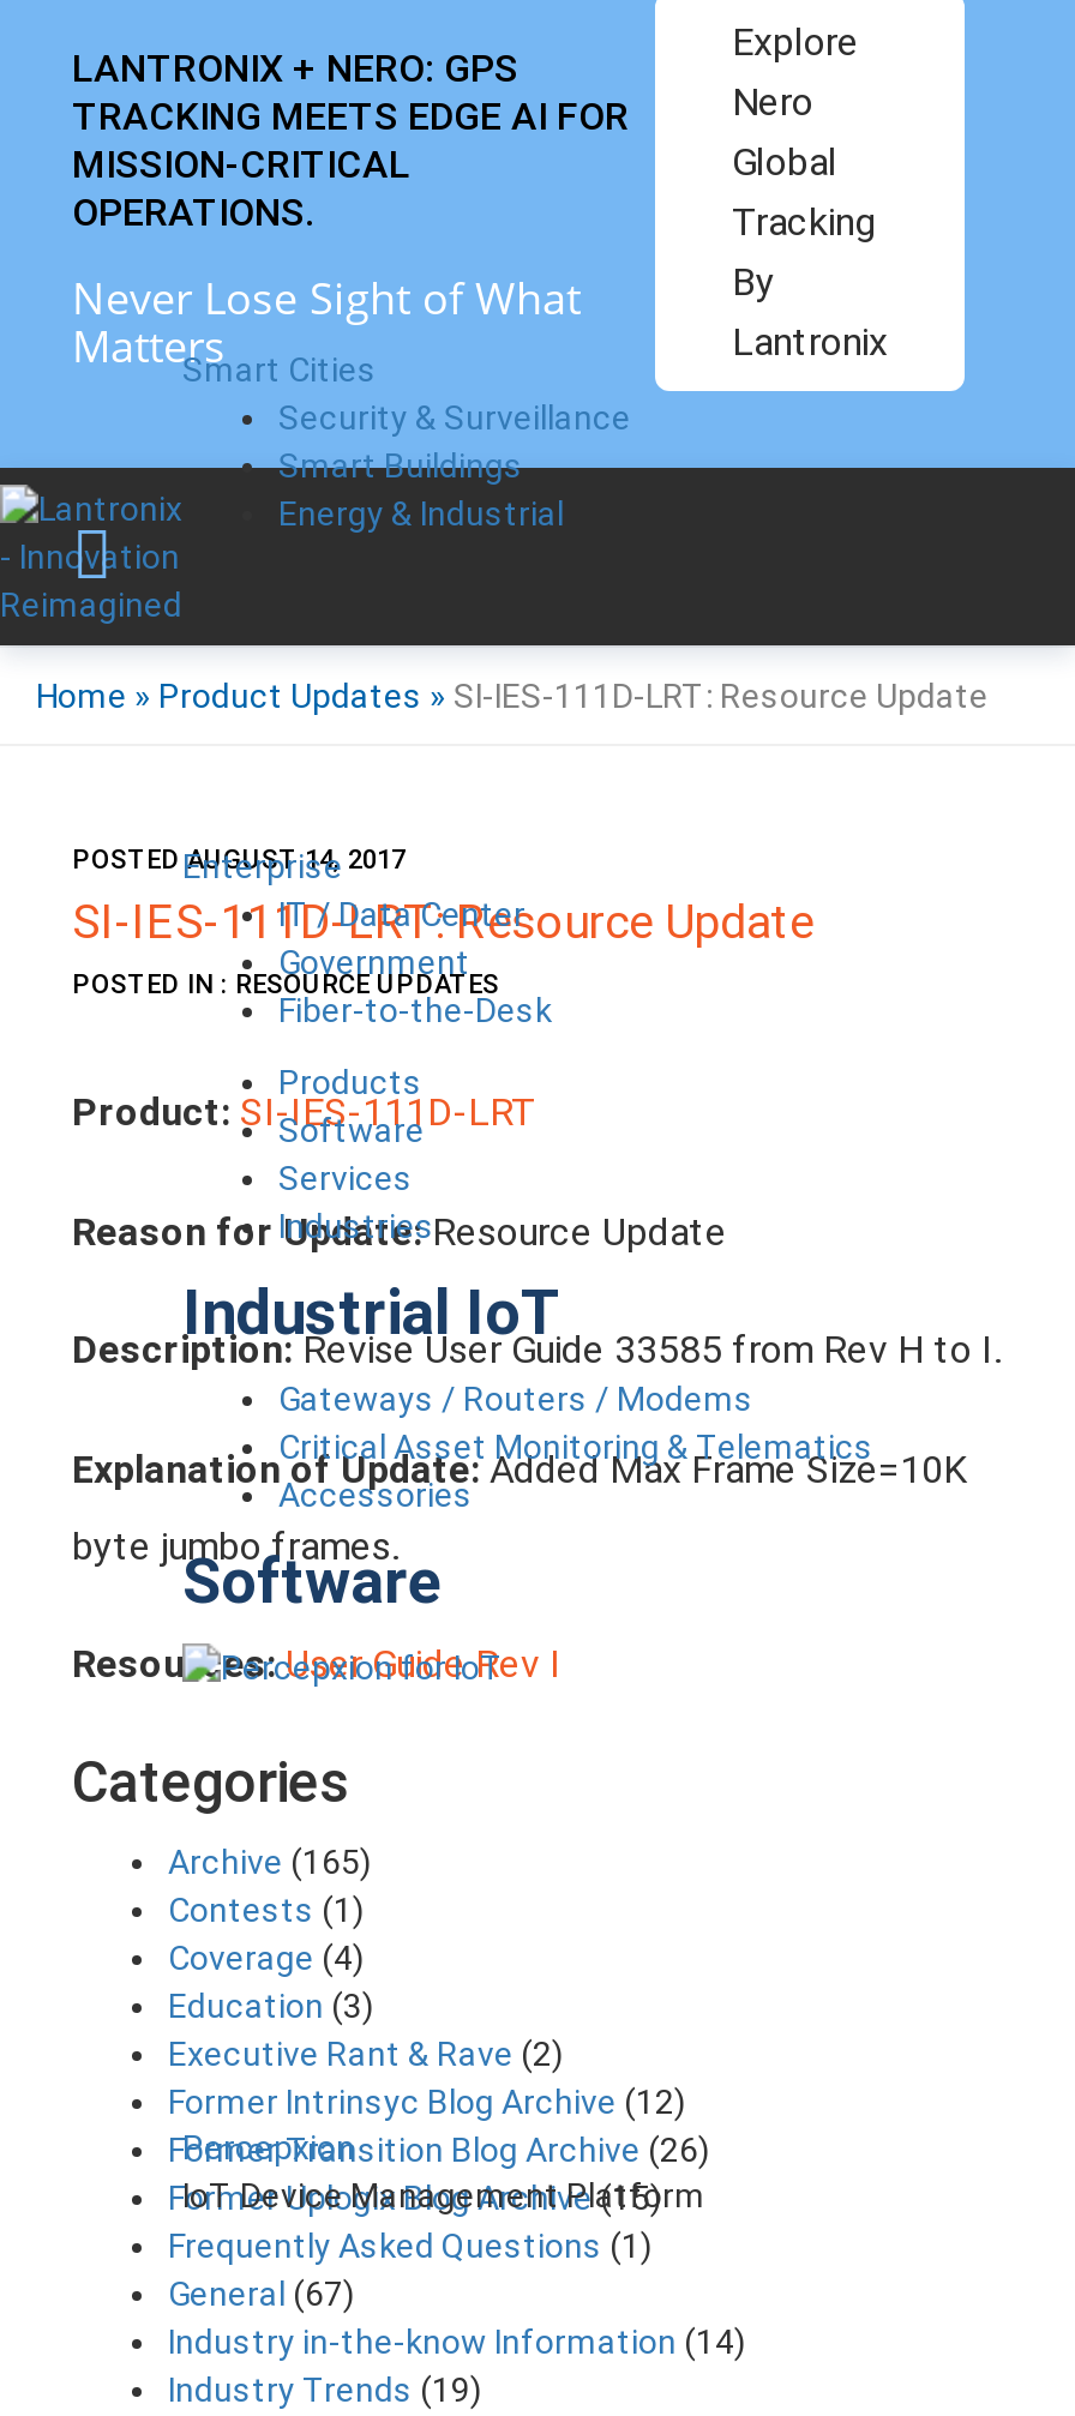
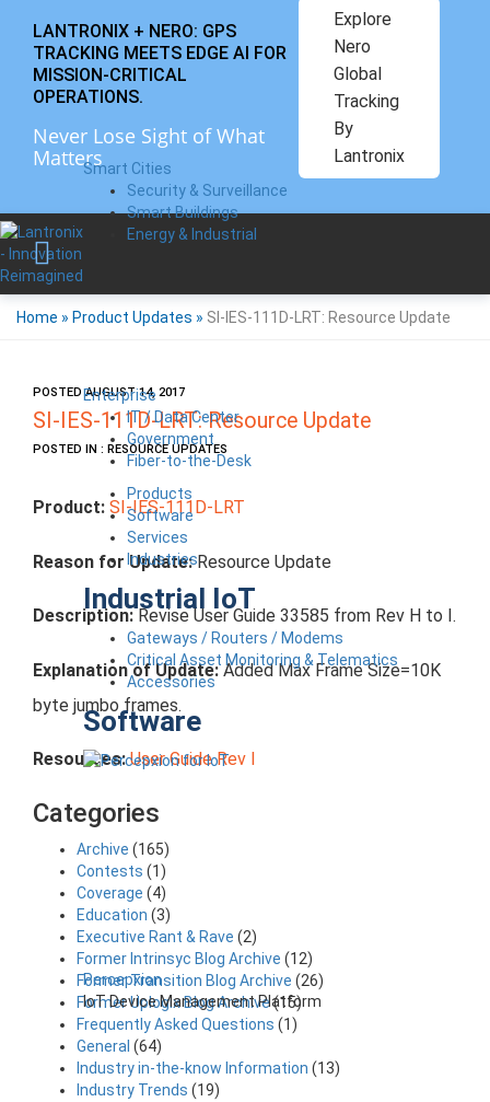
[168,2275,355,2314] General (67) -> [77,1038,162,1055] General (64)
[168,2323,746,2362] Industry in-the-know Information (14) -> [77,1060,340,1077] Industry in-the-know Information (13)

